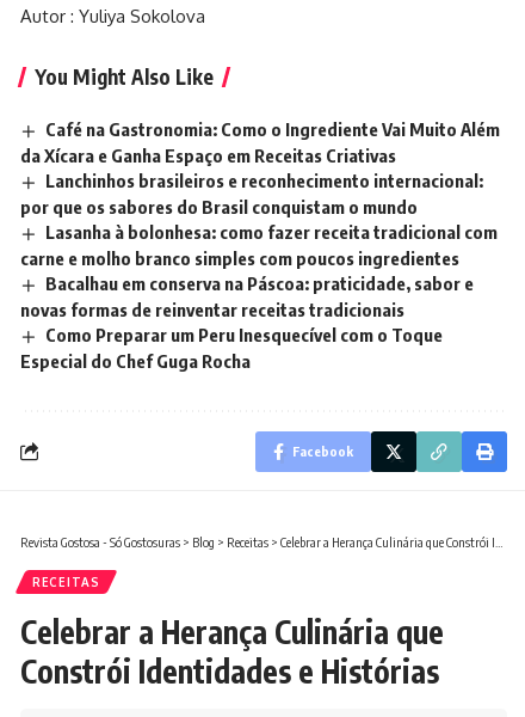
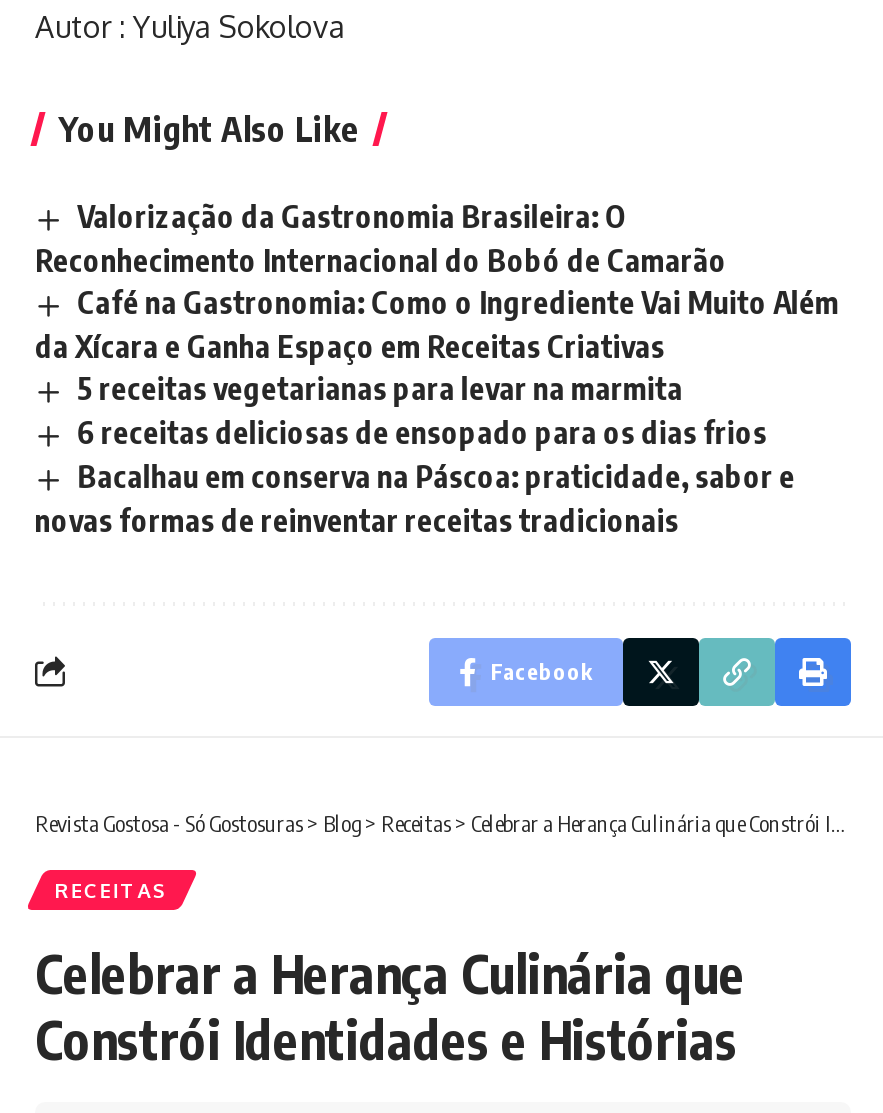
none -> [35,199,727,279] Valorização da Gastronomia Brasileira: O | Reconhecimento Internacional do Bobó de Camarão
moved [20,119,500,166] -> [35,285,839,364]: Café na Gastronomia: Como o Ingrediente Vai Muito Além | da Xícara e Ganha Espaço em Receitas Criativas
[20,170,498,269] Lanchinhos brasileiros e reconhecimento internacional: | por que os sabores do Brasil conquistam o mundo | Lasanha à bolonhesa: como fazer receita tradicional com | carne e molho branco simples com poucos ingredientes -> [77,370,767,450] 5 receitas vegetarianas para levar na marmita | 6 receitas deliciosas de ensopado para os dias frios
[20,324,443,372] Como Preparar um Peru Inesquecível com o Toque | Especial do Chef Guga Rocha -> none

